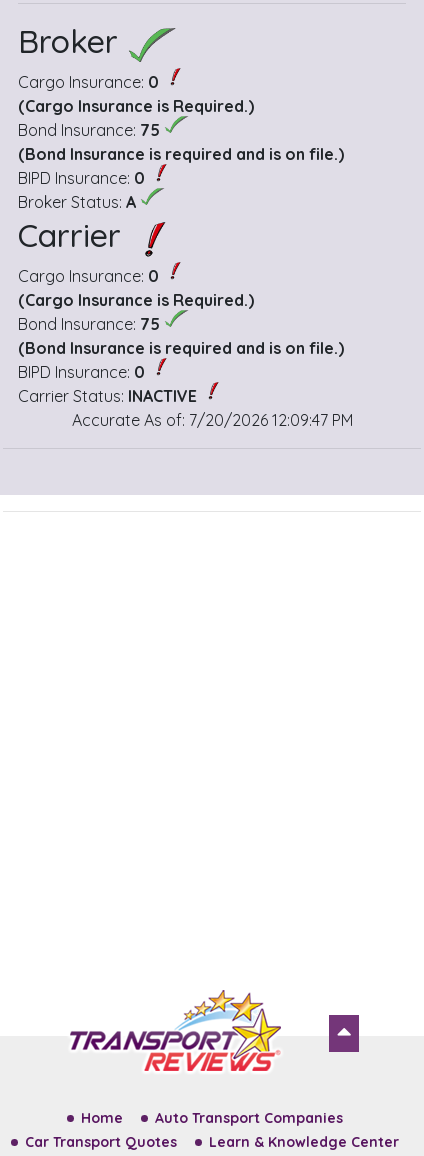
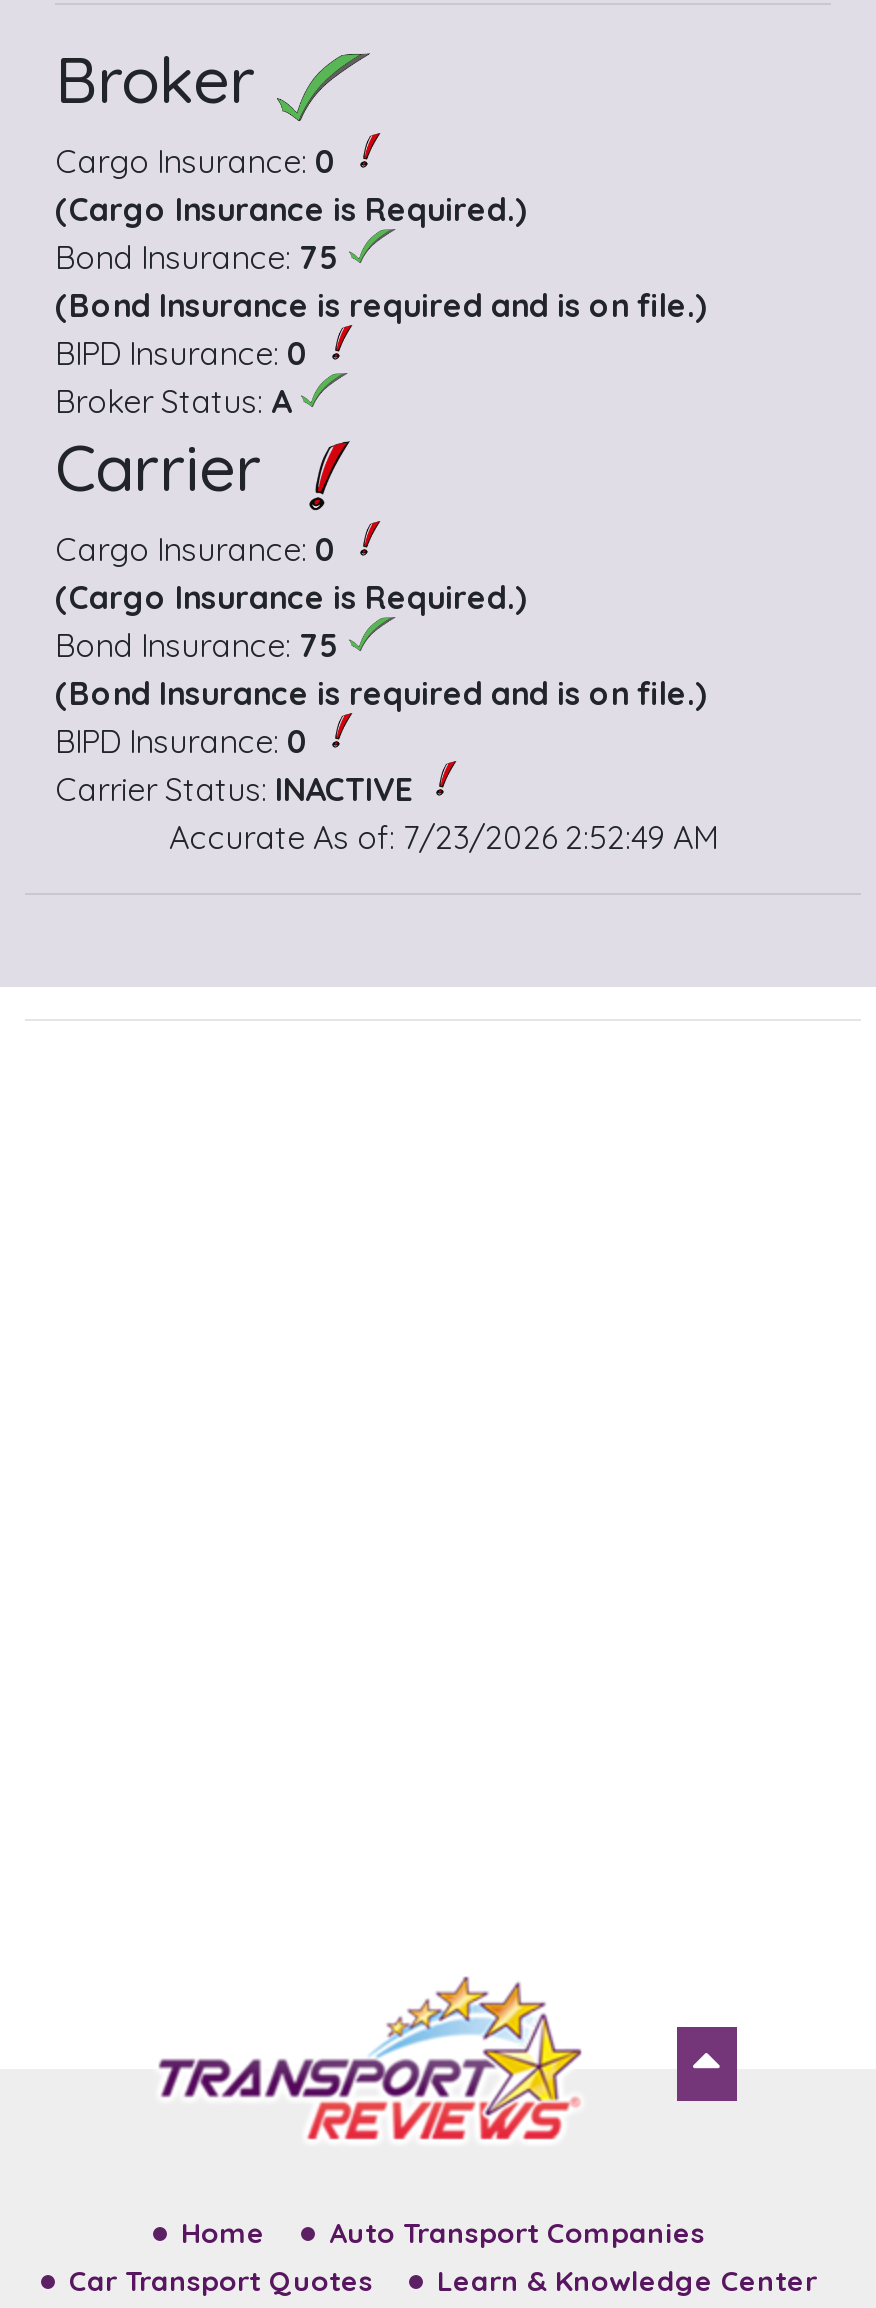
[71,410,352,430] Accurate As of: 7/20/2026 12:09:47 PM -> [169,817,717,857] Accurate As of: 7/23/2026 2:52:49 AM

